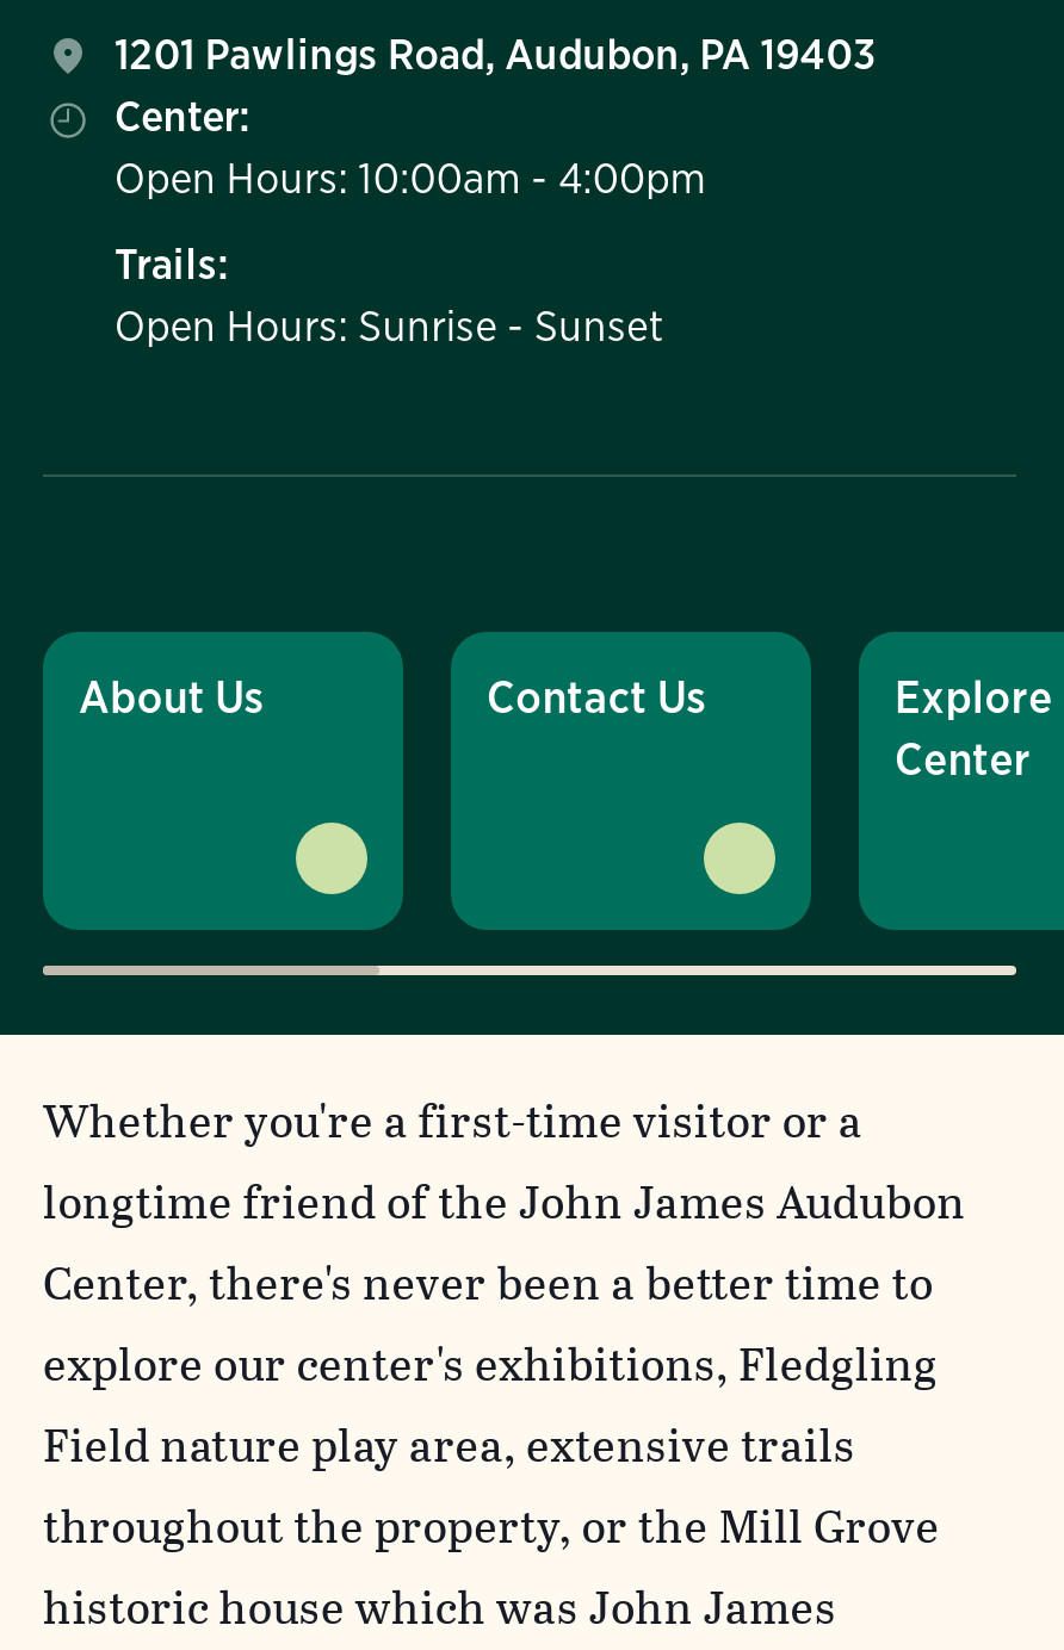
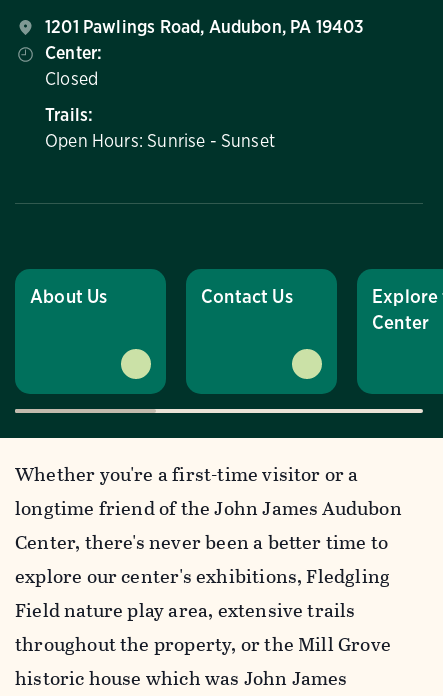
[115,153,706,203] Open Hours: 10:00am - 4:00pm -> [45,68,98,89] Closed

